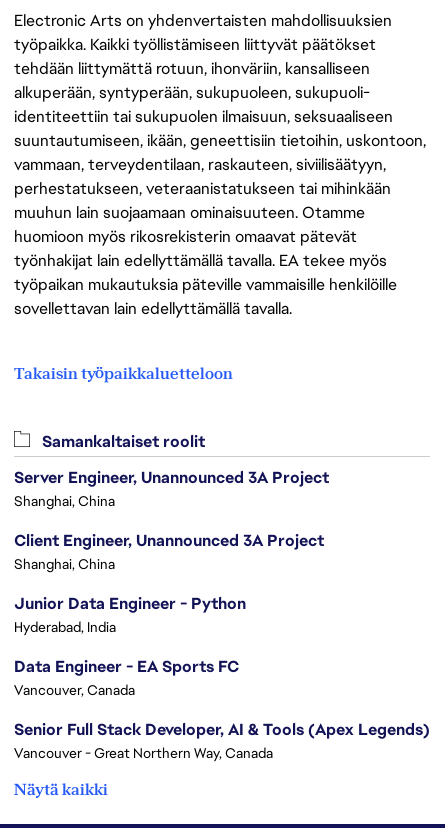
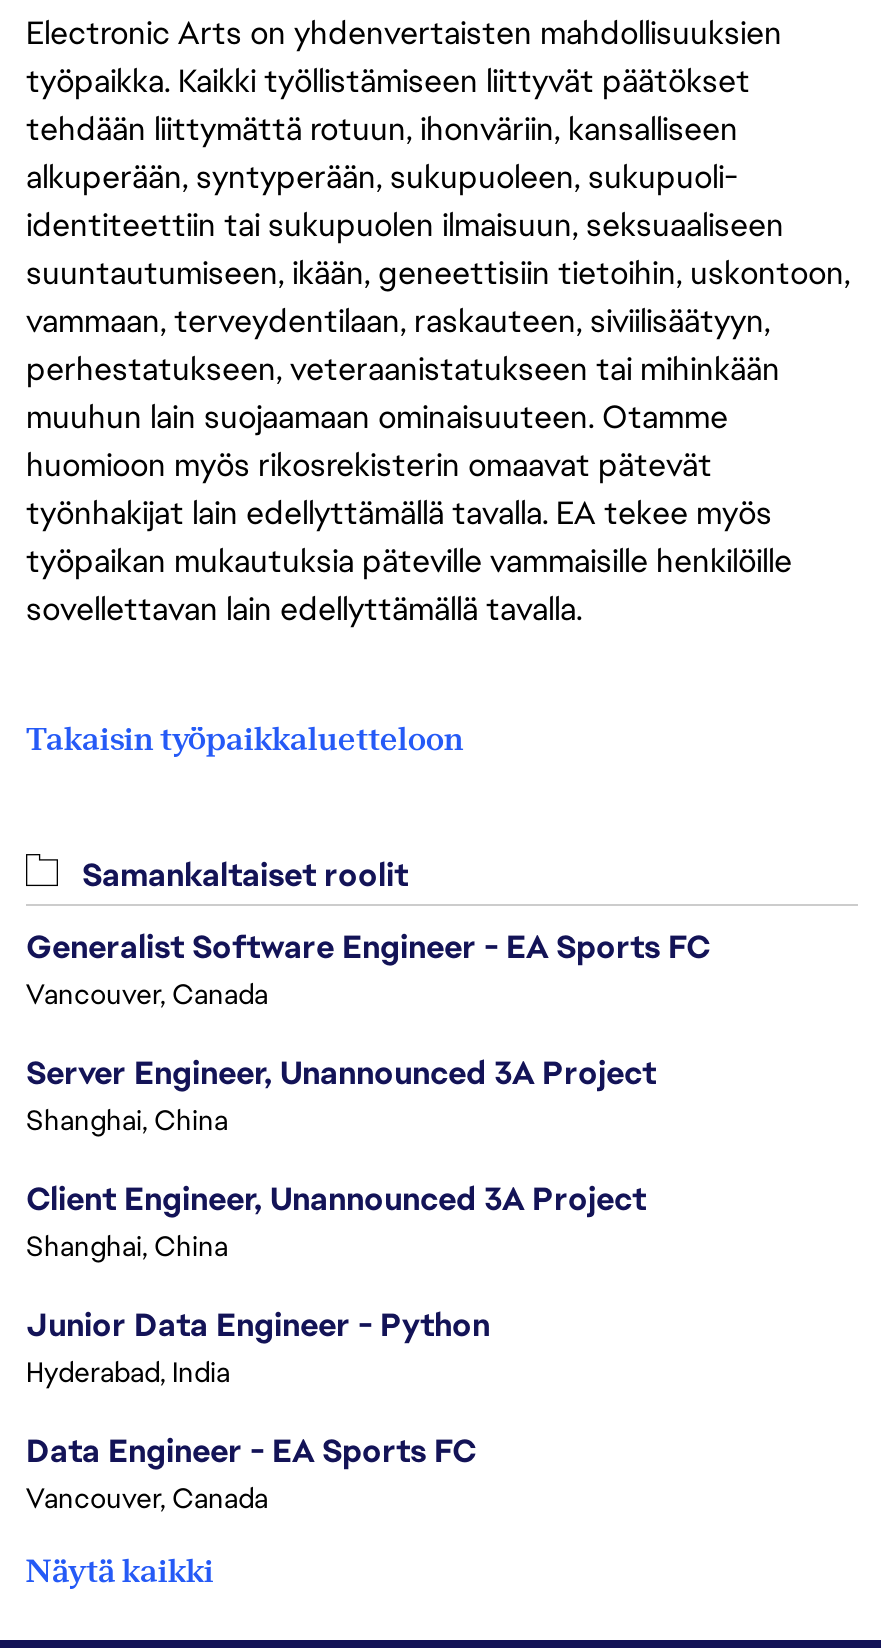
none -> [26,926,710,1012] Generalist Software Engineer - EA Sports FC | Vancouver, Canada
moved [14,467,329,699] -> [26,1052,656,1516]: Server Engineer, Unannounced 3A Project | Shanghai, China | Client Engineer, Unannounced 3A Project | Shanghai, China | Junior Data Engineer - Python | Hyderabad, India | Data Engineer - EA Sports FC | Vancouver, Canada
[14,719,430,762] Senior Full Stack Developer, AI & Tools (Apex Legends) | Vancouver - Great Northern Way, Canada -> none

